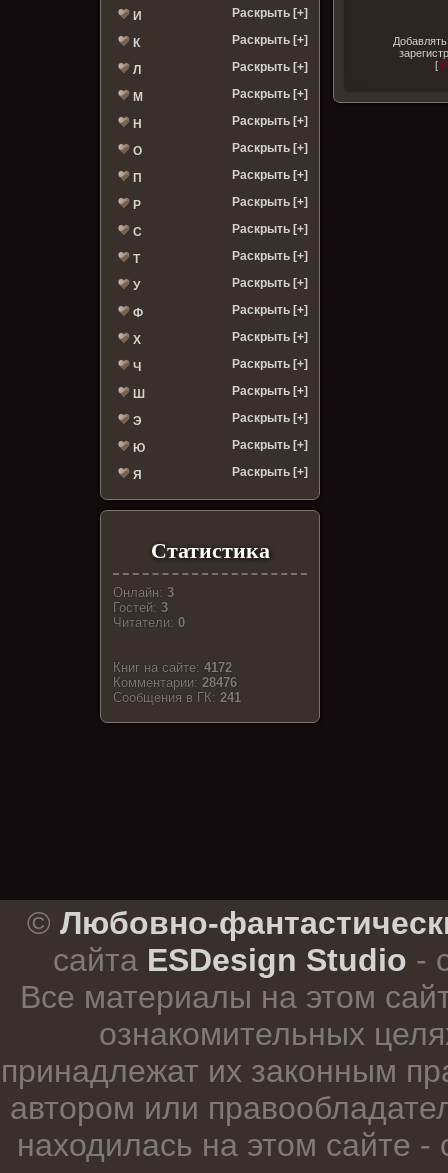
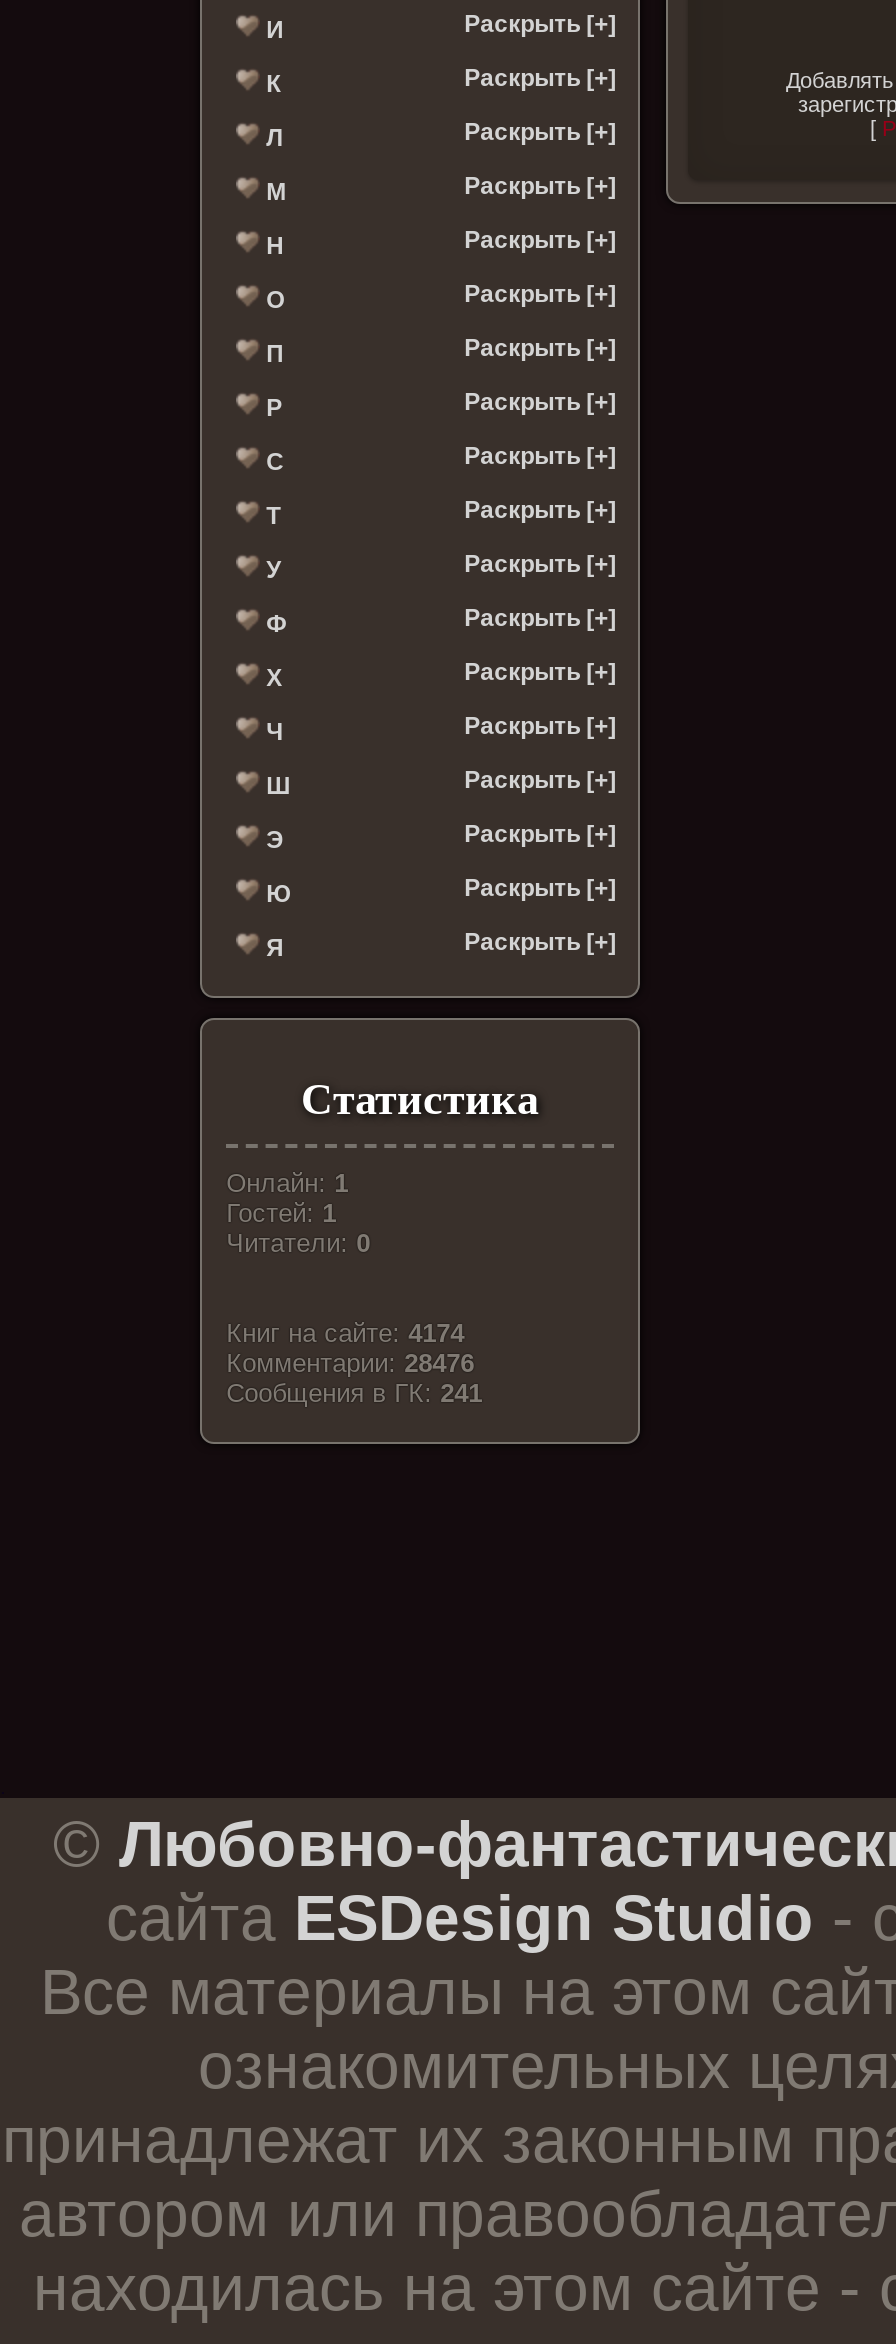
[113,585,174,600] Онлайн: 3 -> [226,1168,348,1198] Онлайн: 1
[113,600,168,615] Гостей: 3 -> [226,1198,336,1228] Гостей: 1
[113,660,232,675] Книг на сайте: 4172 -> [226,1318,464,1348] Книг на сайте: 4174

